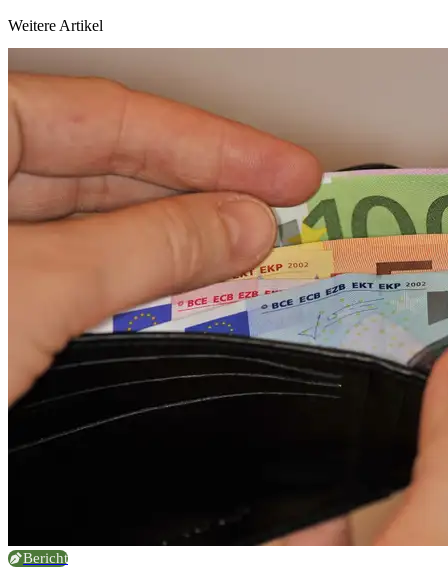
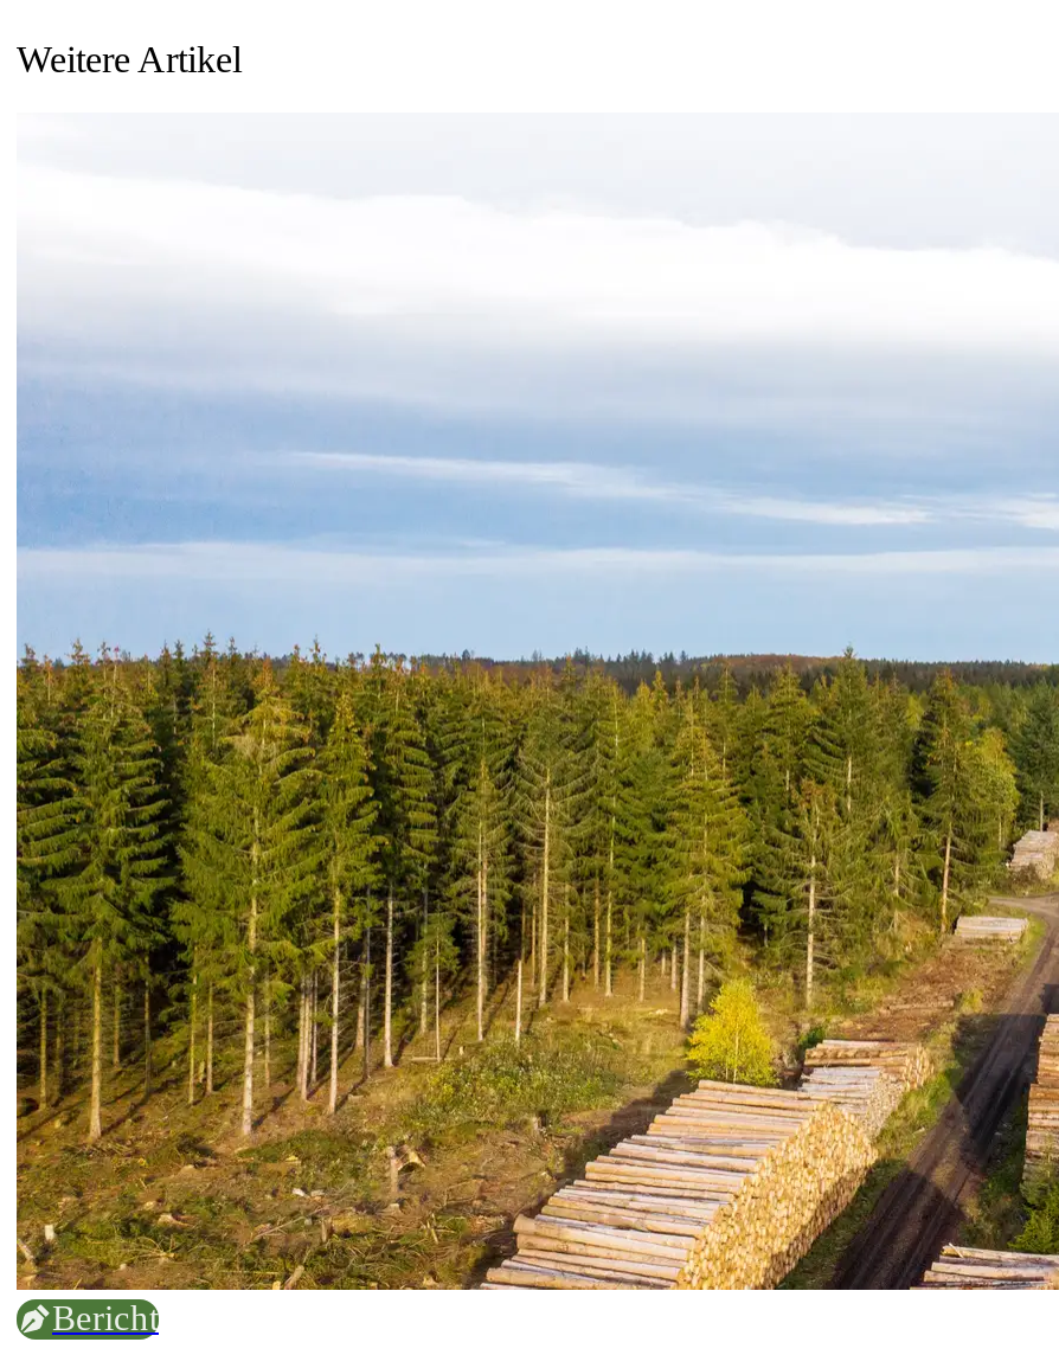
[7,47,445,547] [image] -> [14,113,1052,1299] [image]

